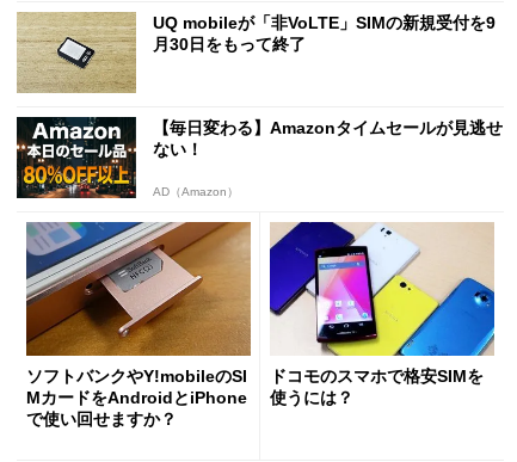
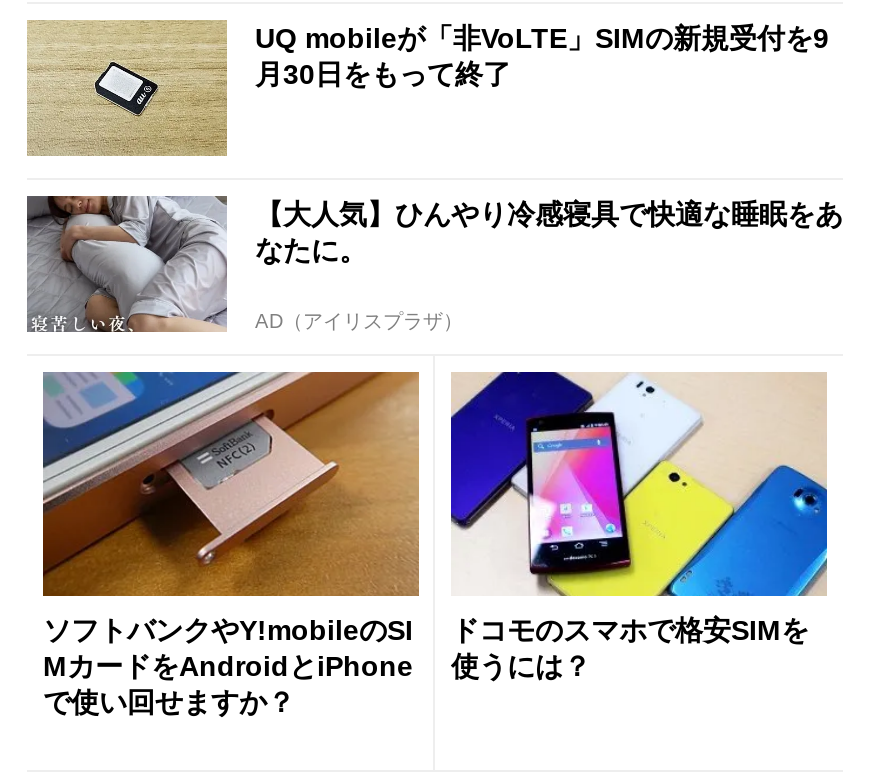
[17,116,503,199] [image] | 【毎日変わる】Amazonタイムセールが見逃せ | ない！ -> [27,194,843,332] [image] | 【大人気】ひんやり冷感寝具で快適な睡眠をあ | なたに。
[153,184,239,198] AD（Amazon） -> [255,309,463,331] AD（アイリスプラザ）

